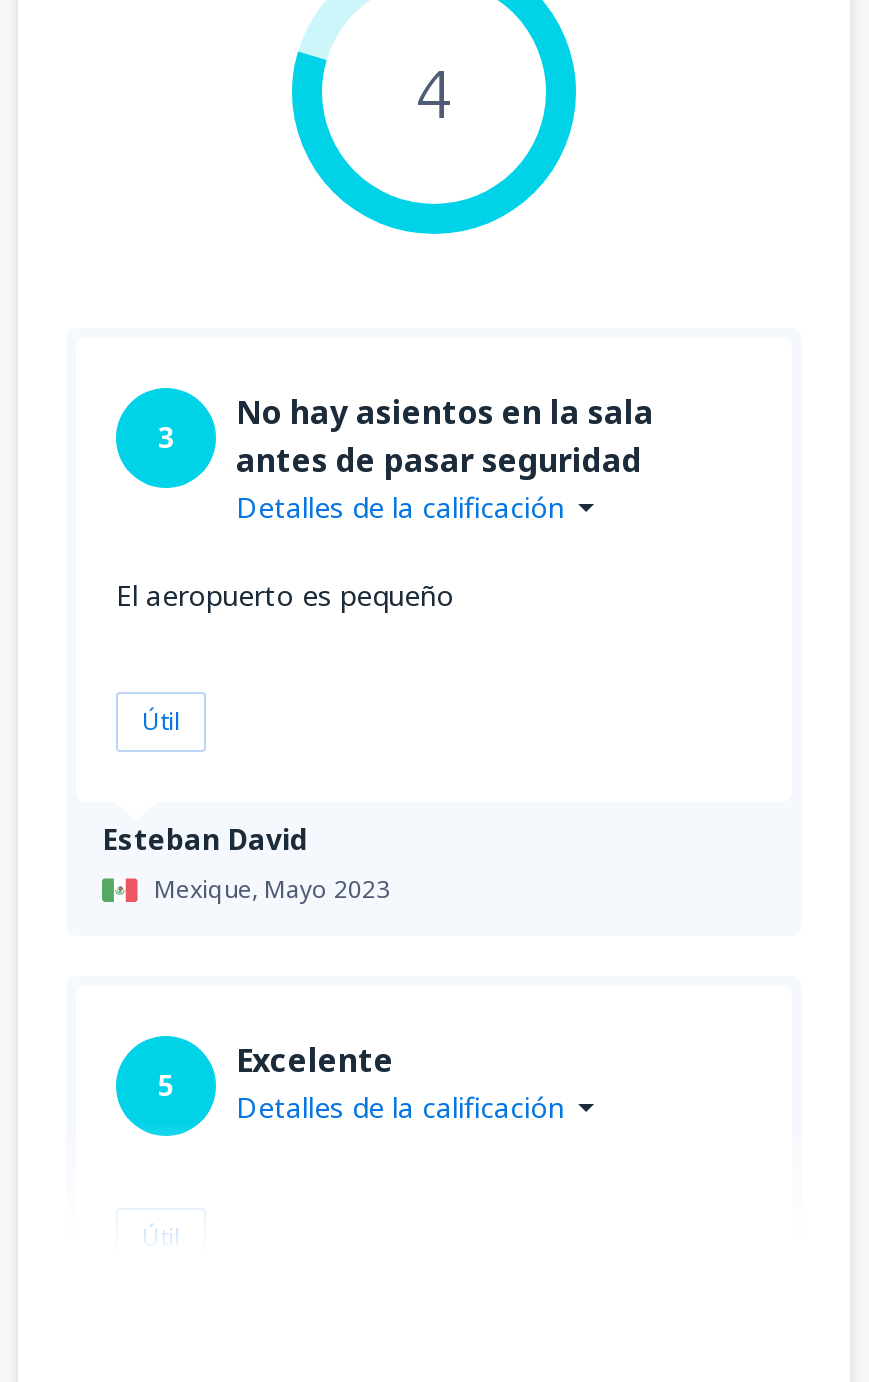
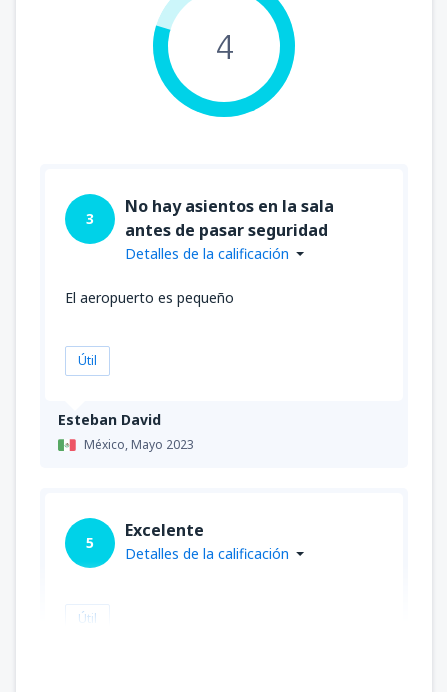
[154,872,390,906] Mexique, Mayo 2023 -> [84,436,194,453] México, Mayo 2023

